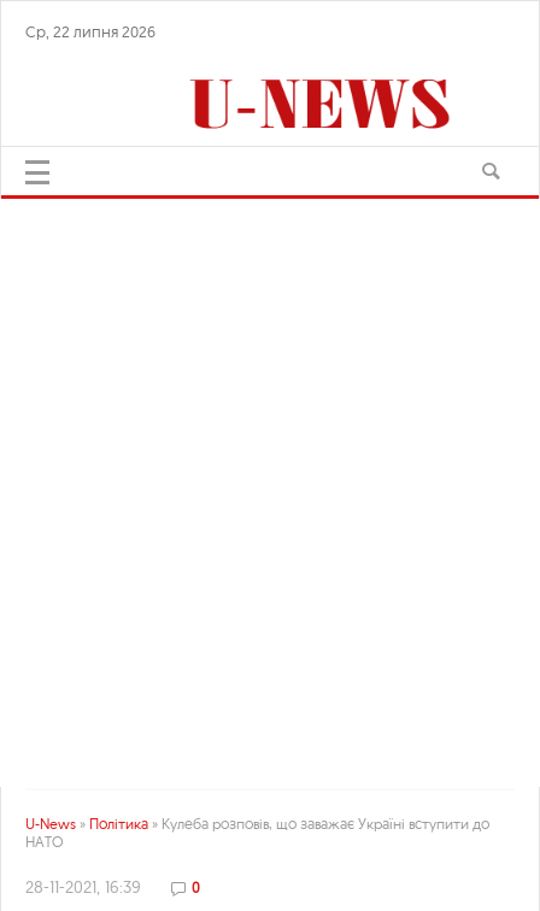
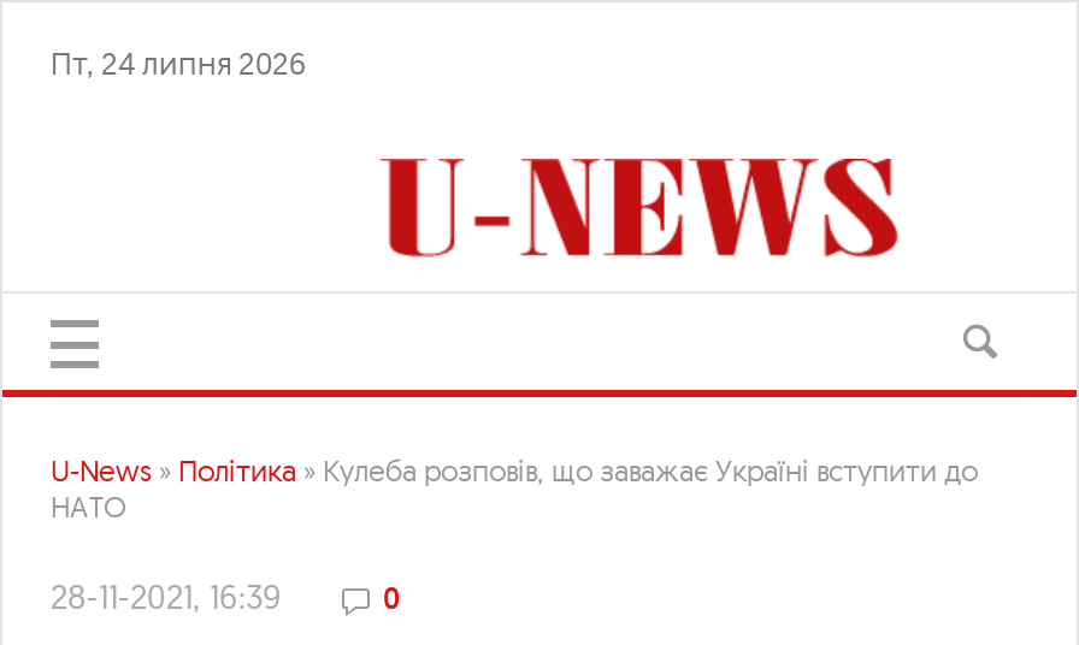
[25,22,155,41] Ср, 22 липня 2026 -> [51,43,306,82] Пт, 24 липня 2026

